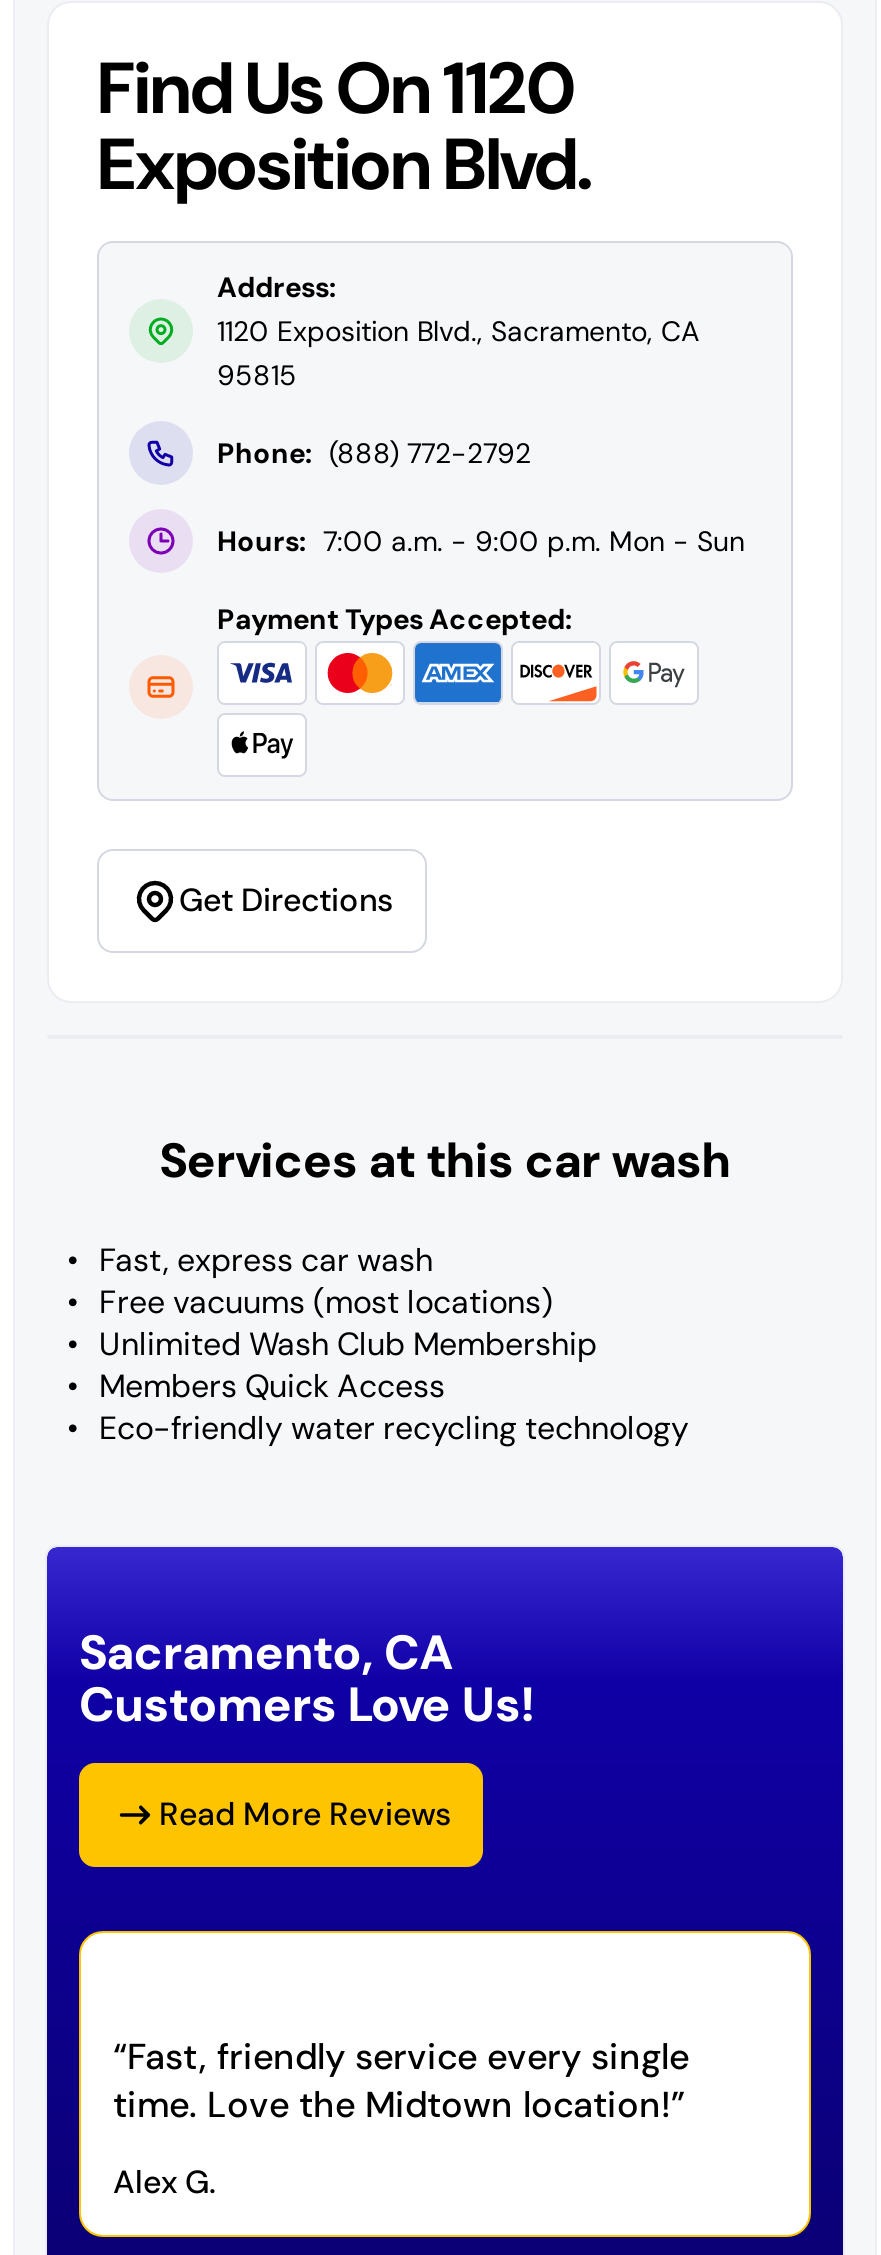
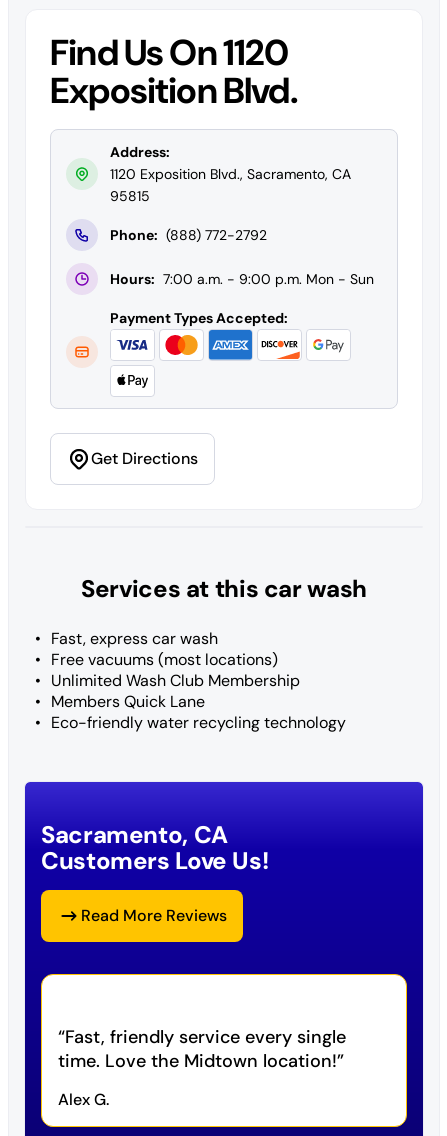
[99,1364,445,1406] Members Quick Access -> [51,691,205,712] Members Quick Lane

